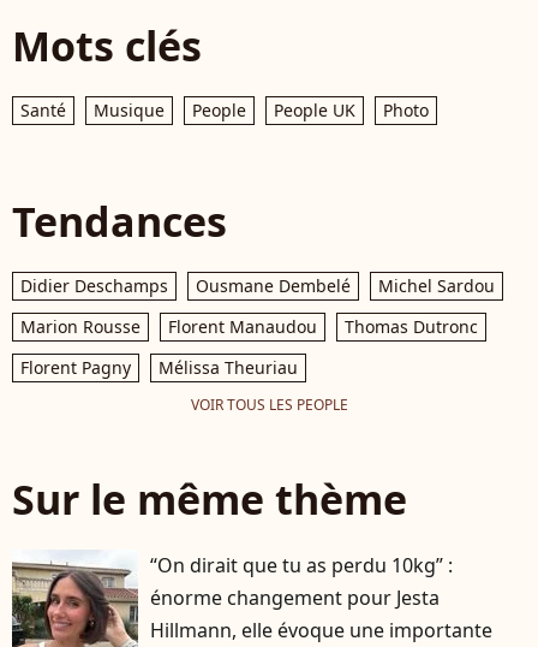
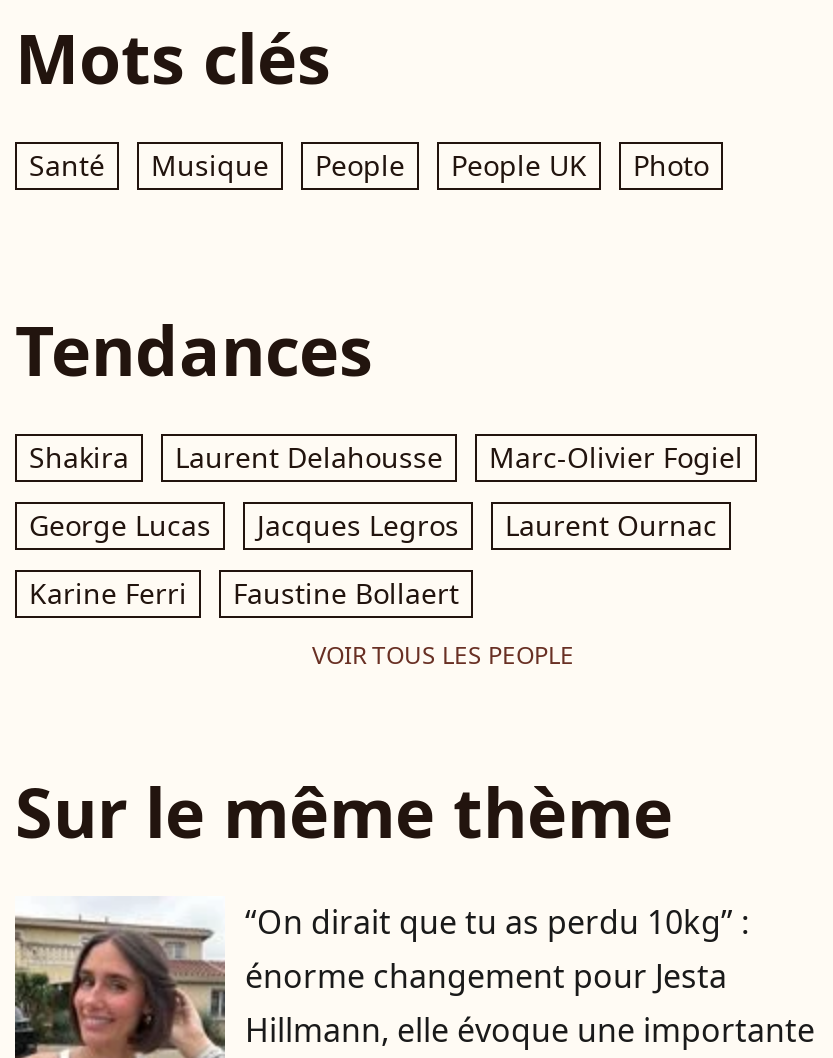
[20,274,495,297] Didier Deschamps | Ousmane Dembelé | Michel Sardou -> [29,438,743,476] Shakira | Laurent Delahousse | Marc-Olivier Fogiel
[20,315,478,338] Marion Rousse | Florent Manaudou | Thomas Dutronc -> [29,506,717,544] George Lucas | Jacques Legros | Laurent Ournac
[20,356,298,379] Florent Pagny | Mélissa Theuriau -> [29,574,459,612] Karine Ferri | Faustine Bollaert

